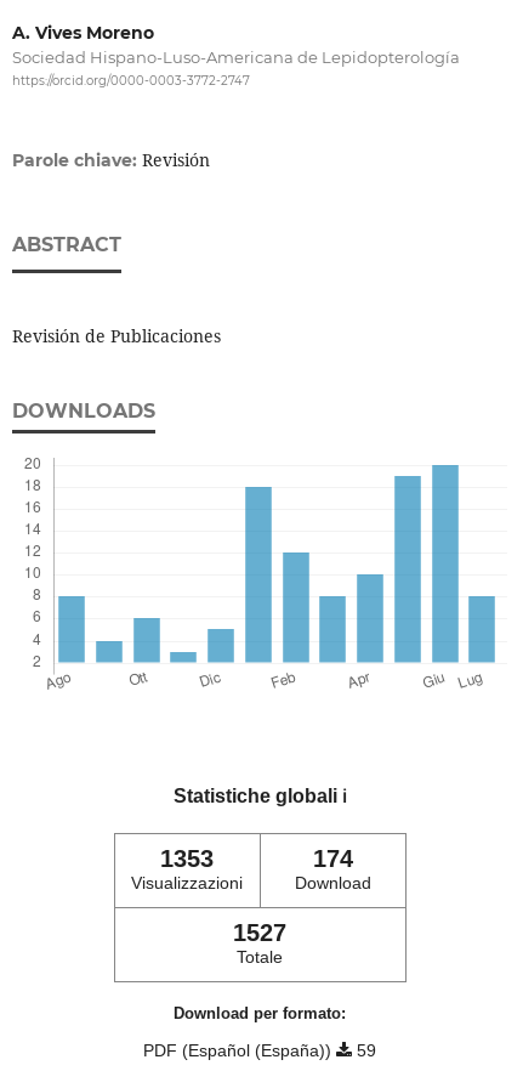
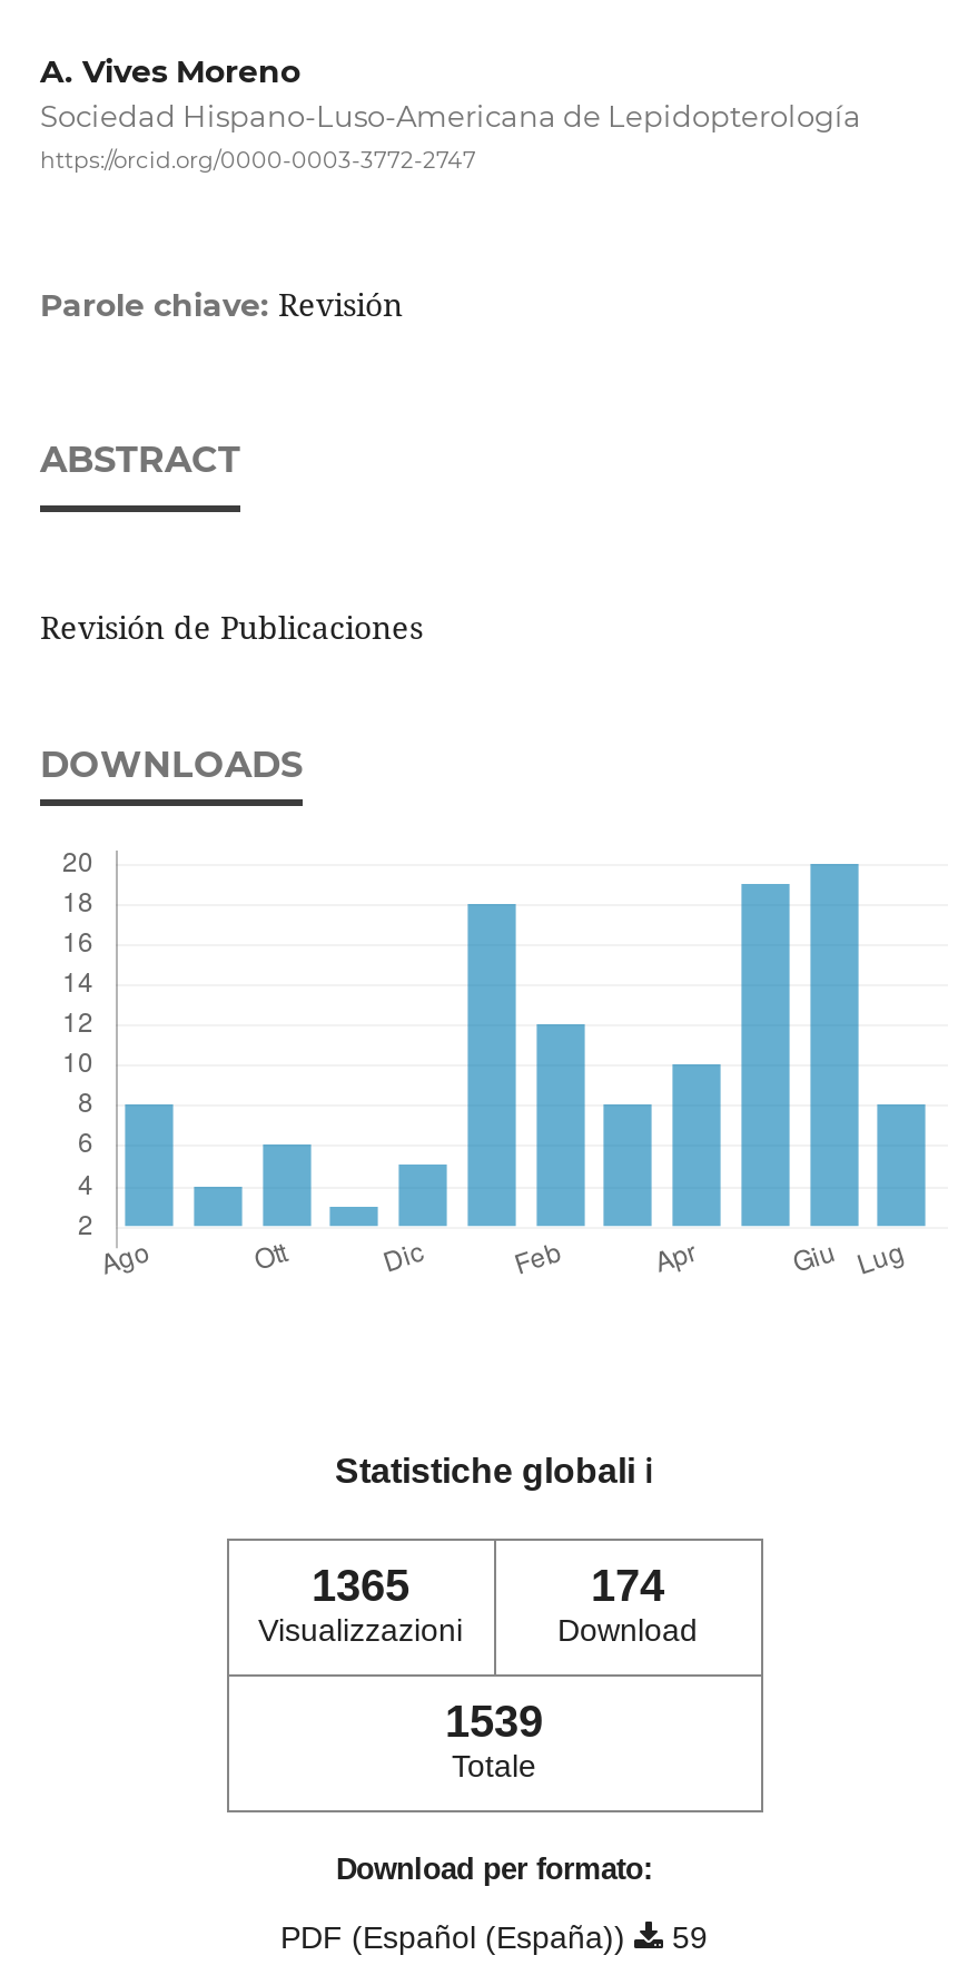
[160,846,214,872] 1353 -> [312,1562,409,1611] 1365
[233,920,286,946] 1527 -> [445,1698,543,1747] 1539

